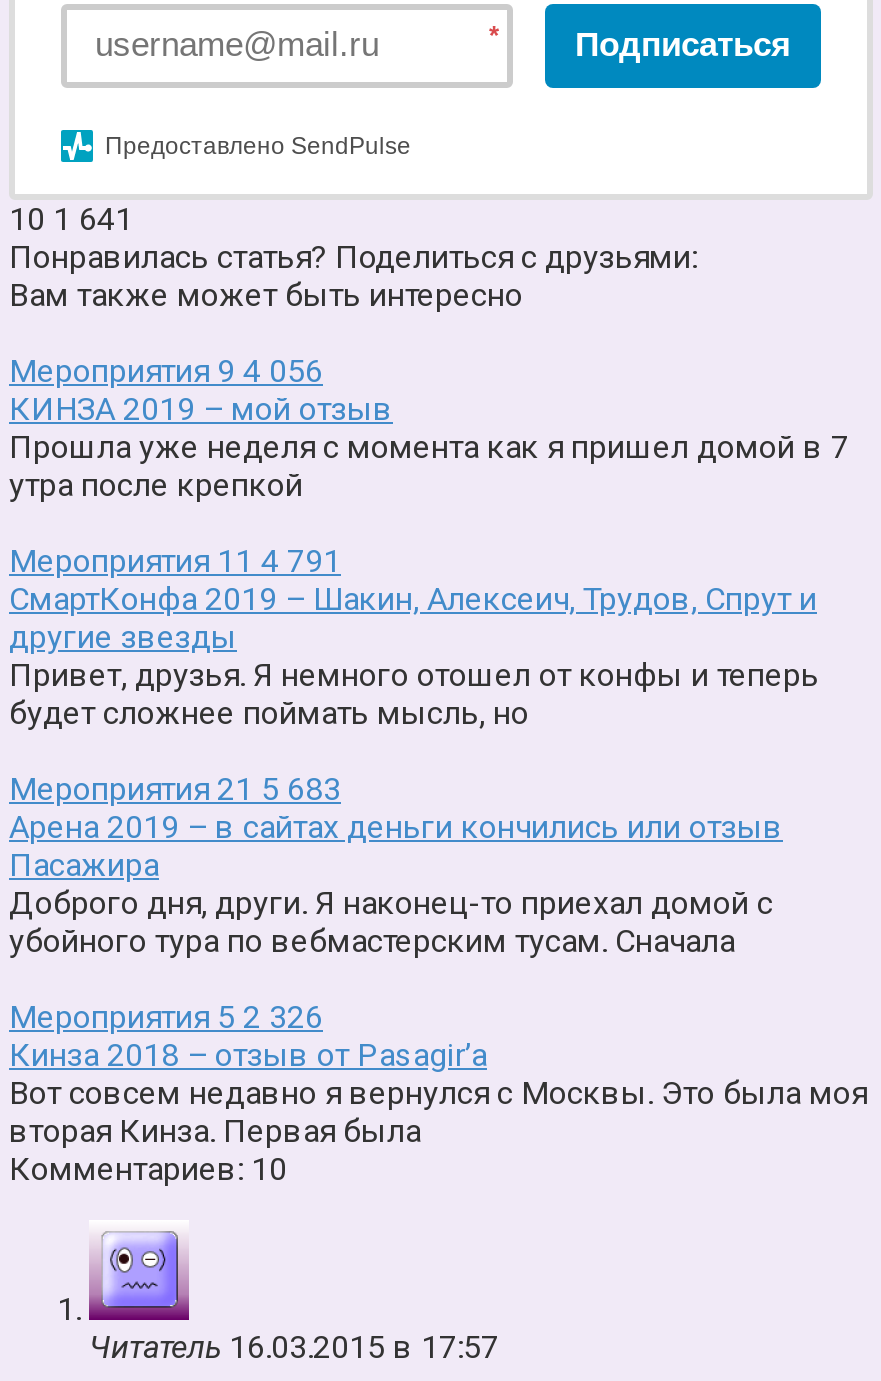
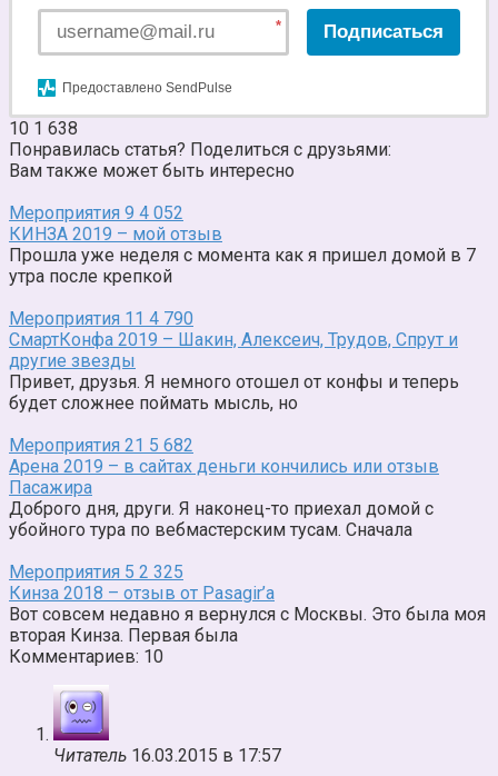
[9,200,133,238] 10 1 641 -> [9,118,78,139] 10 1 638
[9,352,323,390] Мероприятия 9 4 056 -> [9,203,183,224] Мероприятия 9 4 052
[9,542,341,580] Мероприятия 11 4 791 -> [9,308,193,329] Мероприятия 11 4 790
[9,770,341,808] Мероприятия 21 5 683 -> [9,435,193,456] Мероприятия 21 5 682
[9,998,323,1036] Мероприятия 5 2 326 -> [9,562,183,583] Мероприятия 5 2 325

